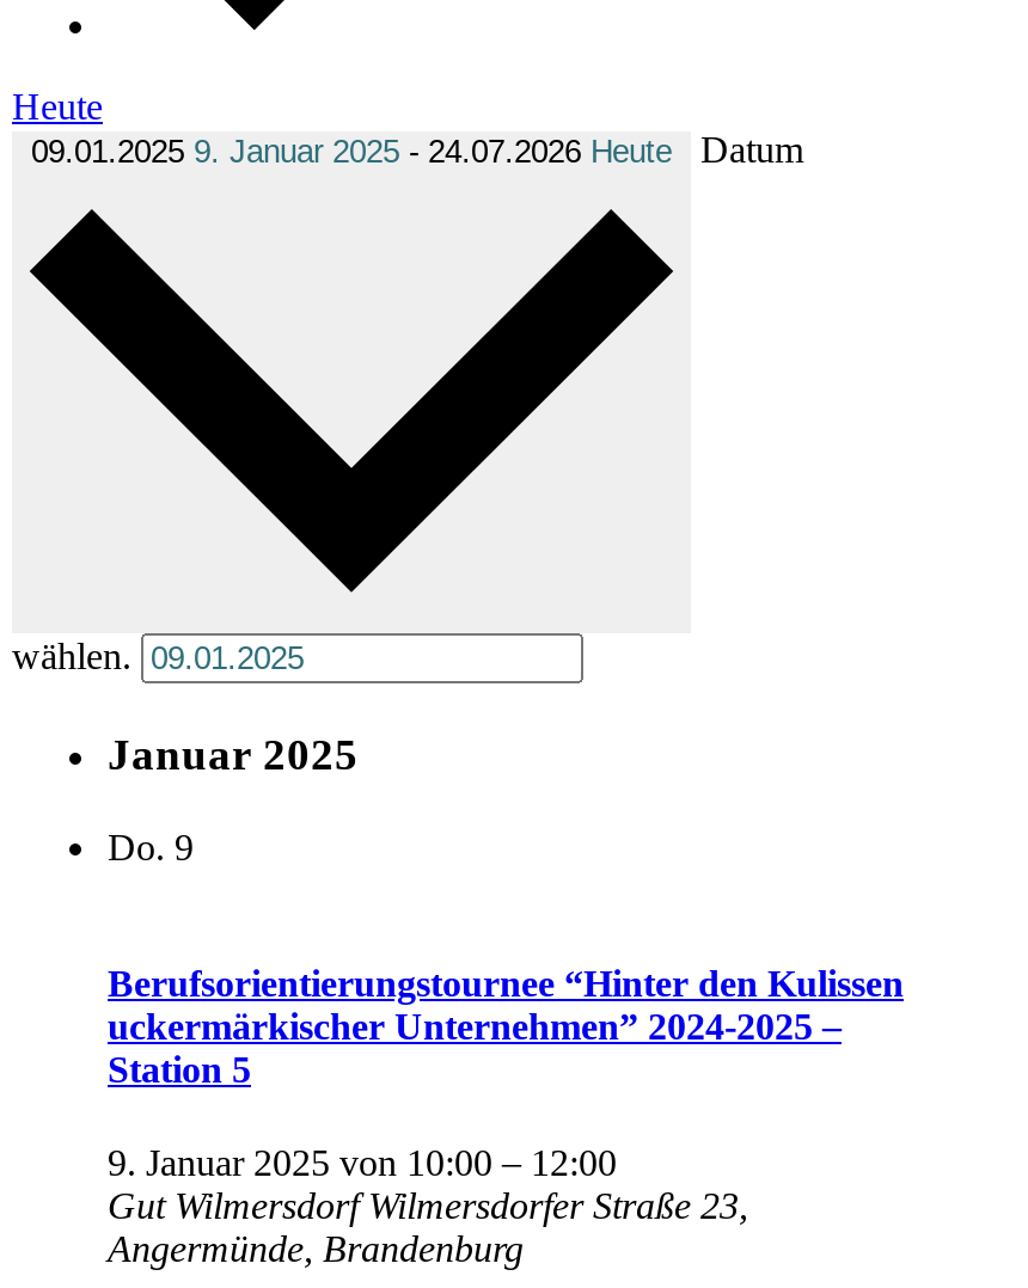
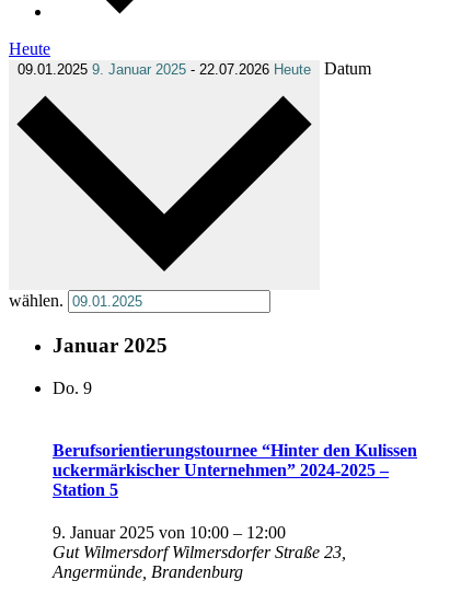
[31,129,803,169] 09.01.2025 9. Januar 2025 - 24.07.2026 Heute Datum -> [18,59,371,78] 09.01.2025 9. Januar 2025 - 22.07.2026 Heute Datum

